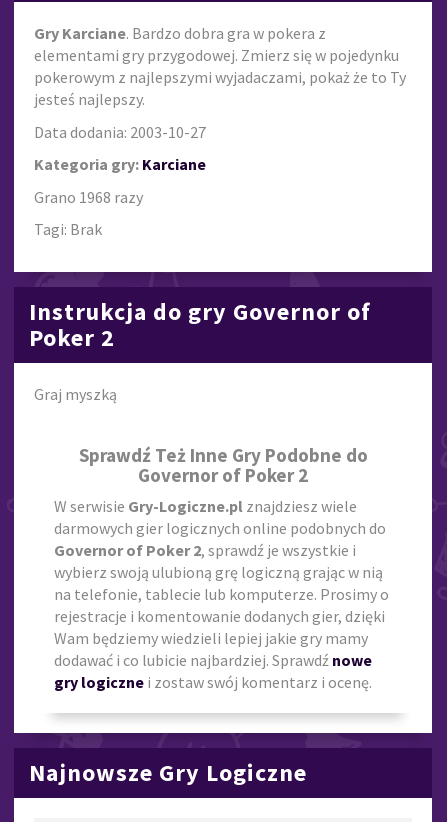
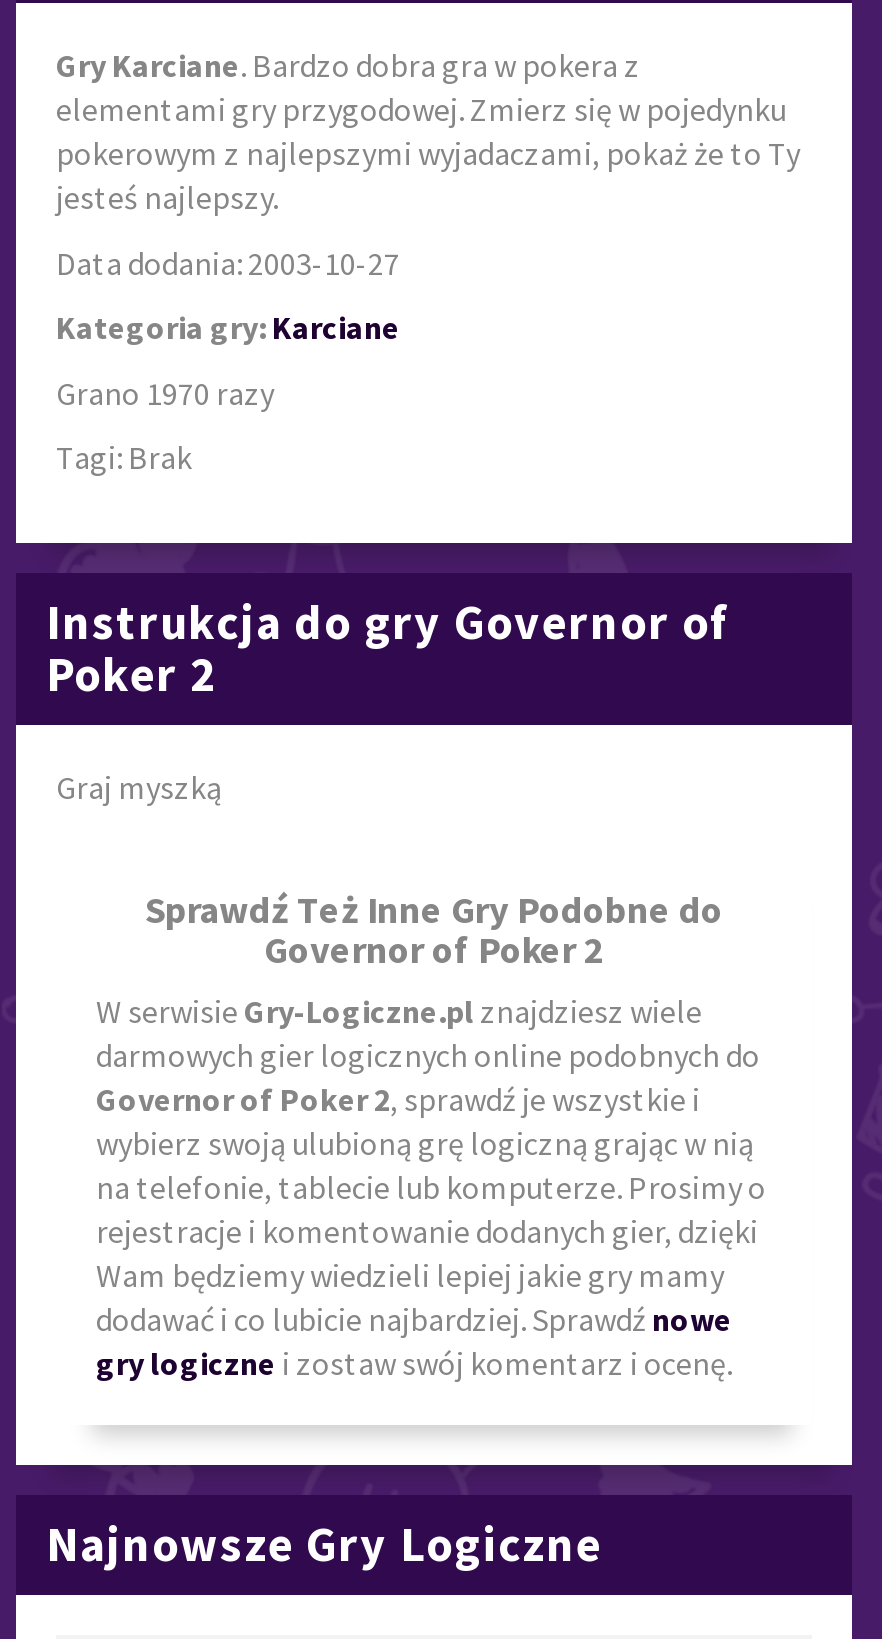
[34,186,143,206] Grano 1968 razy -> [56,372,274,412] Grano 1970 razy

